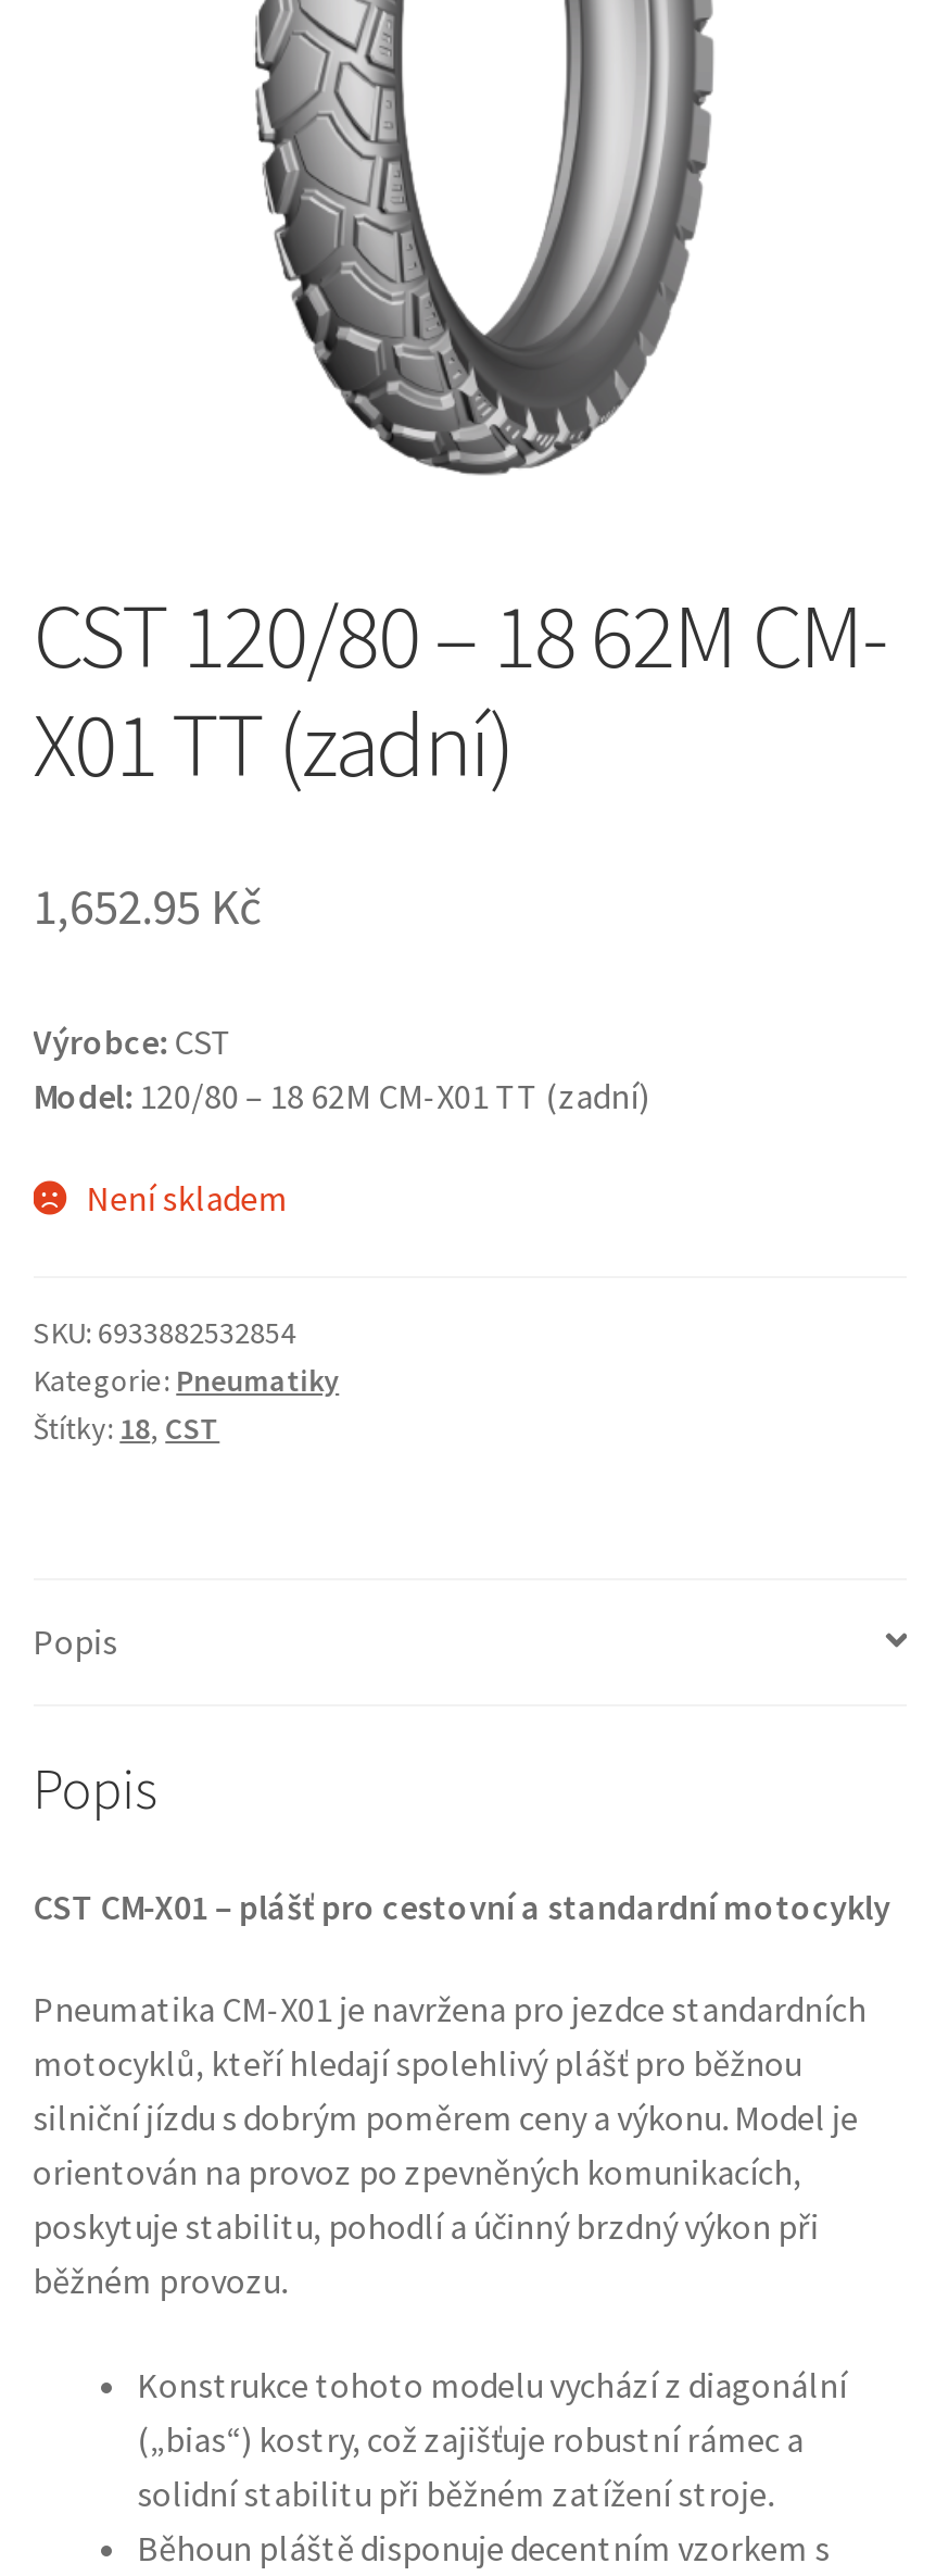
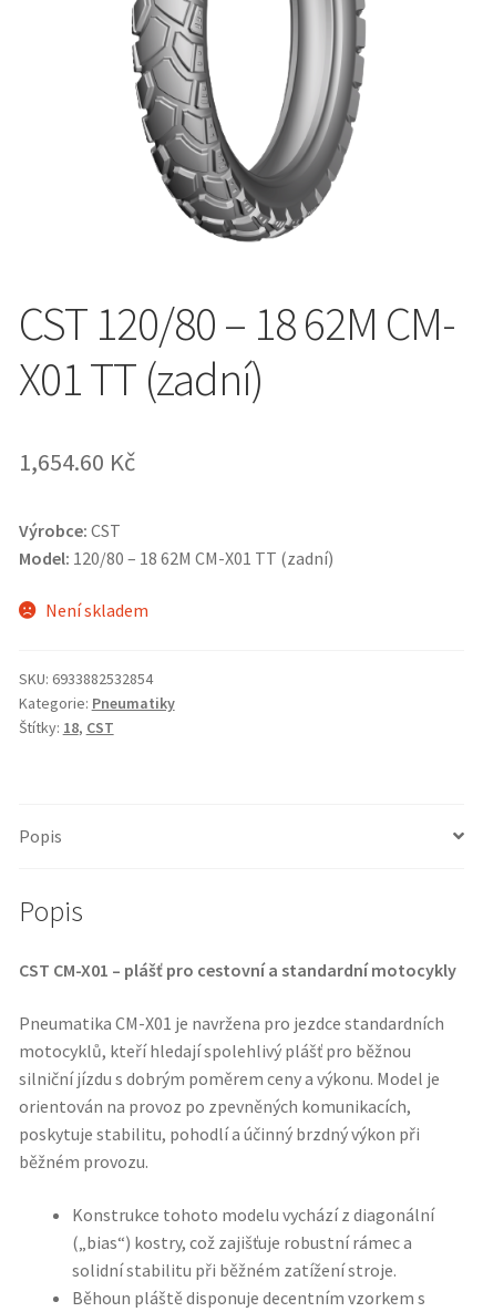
[33,875,261,936] 1,652.95 Kč -> [18,446,135,477] 1,654.60 Kč

